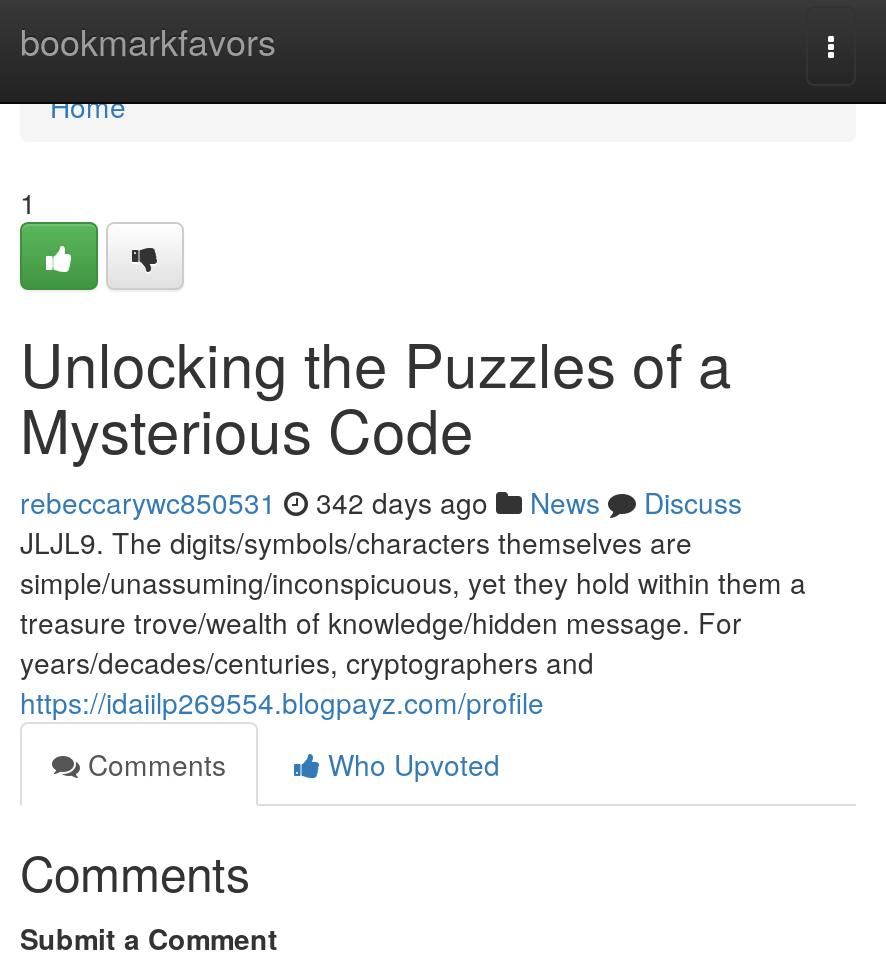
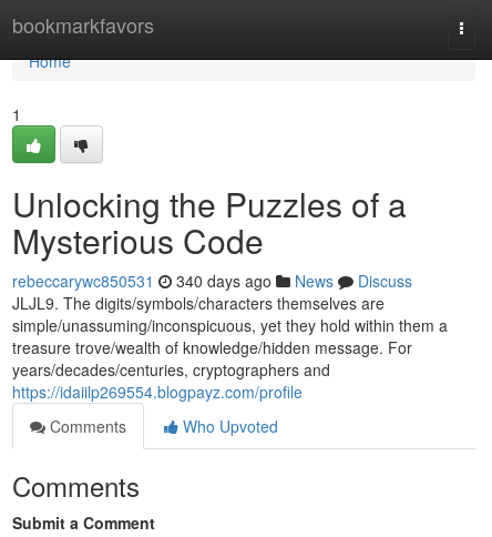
[20,482,742,522] rebeccarywc850531 342 days ago News Discuss -> [12,270,412,292] rebeccarywc850531 340 days ago News Discuss

